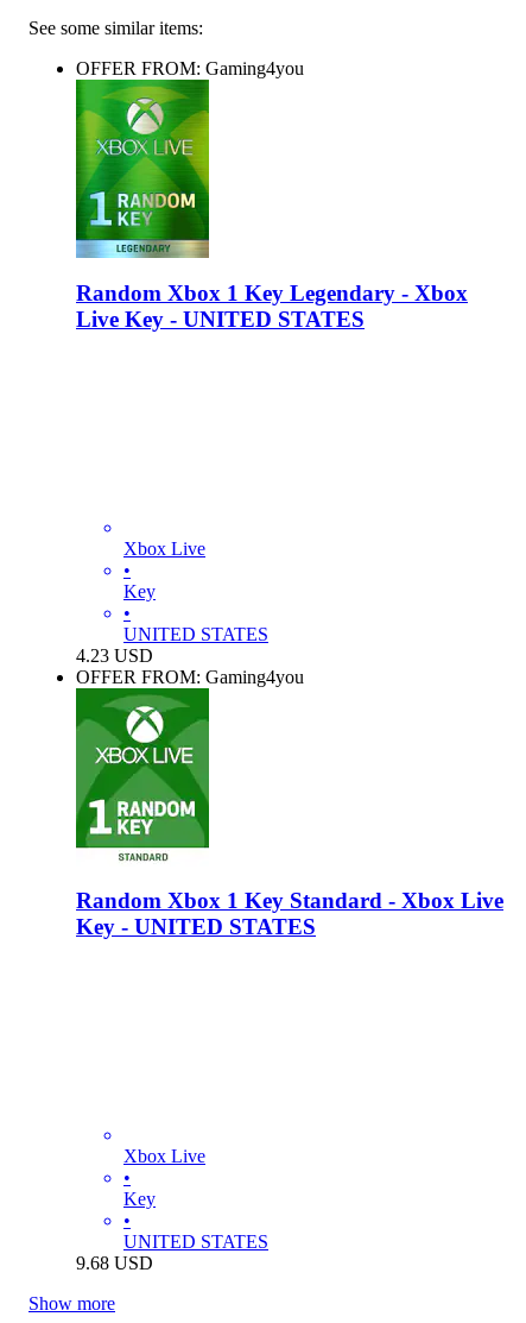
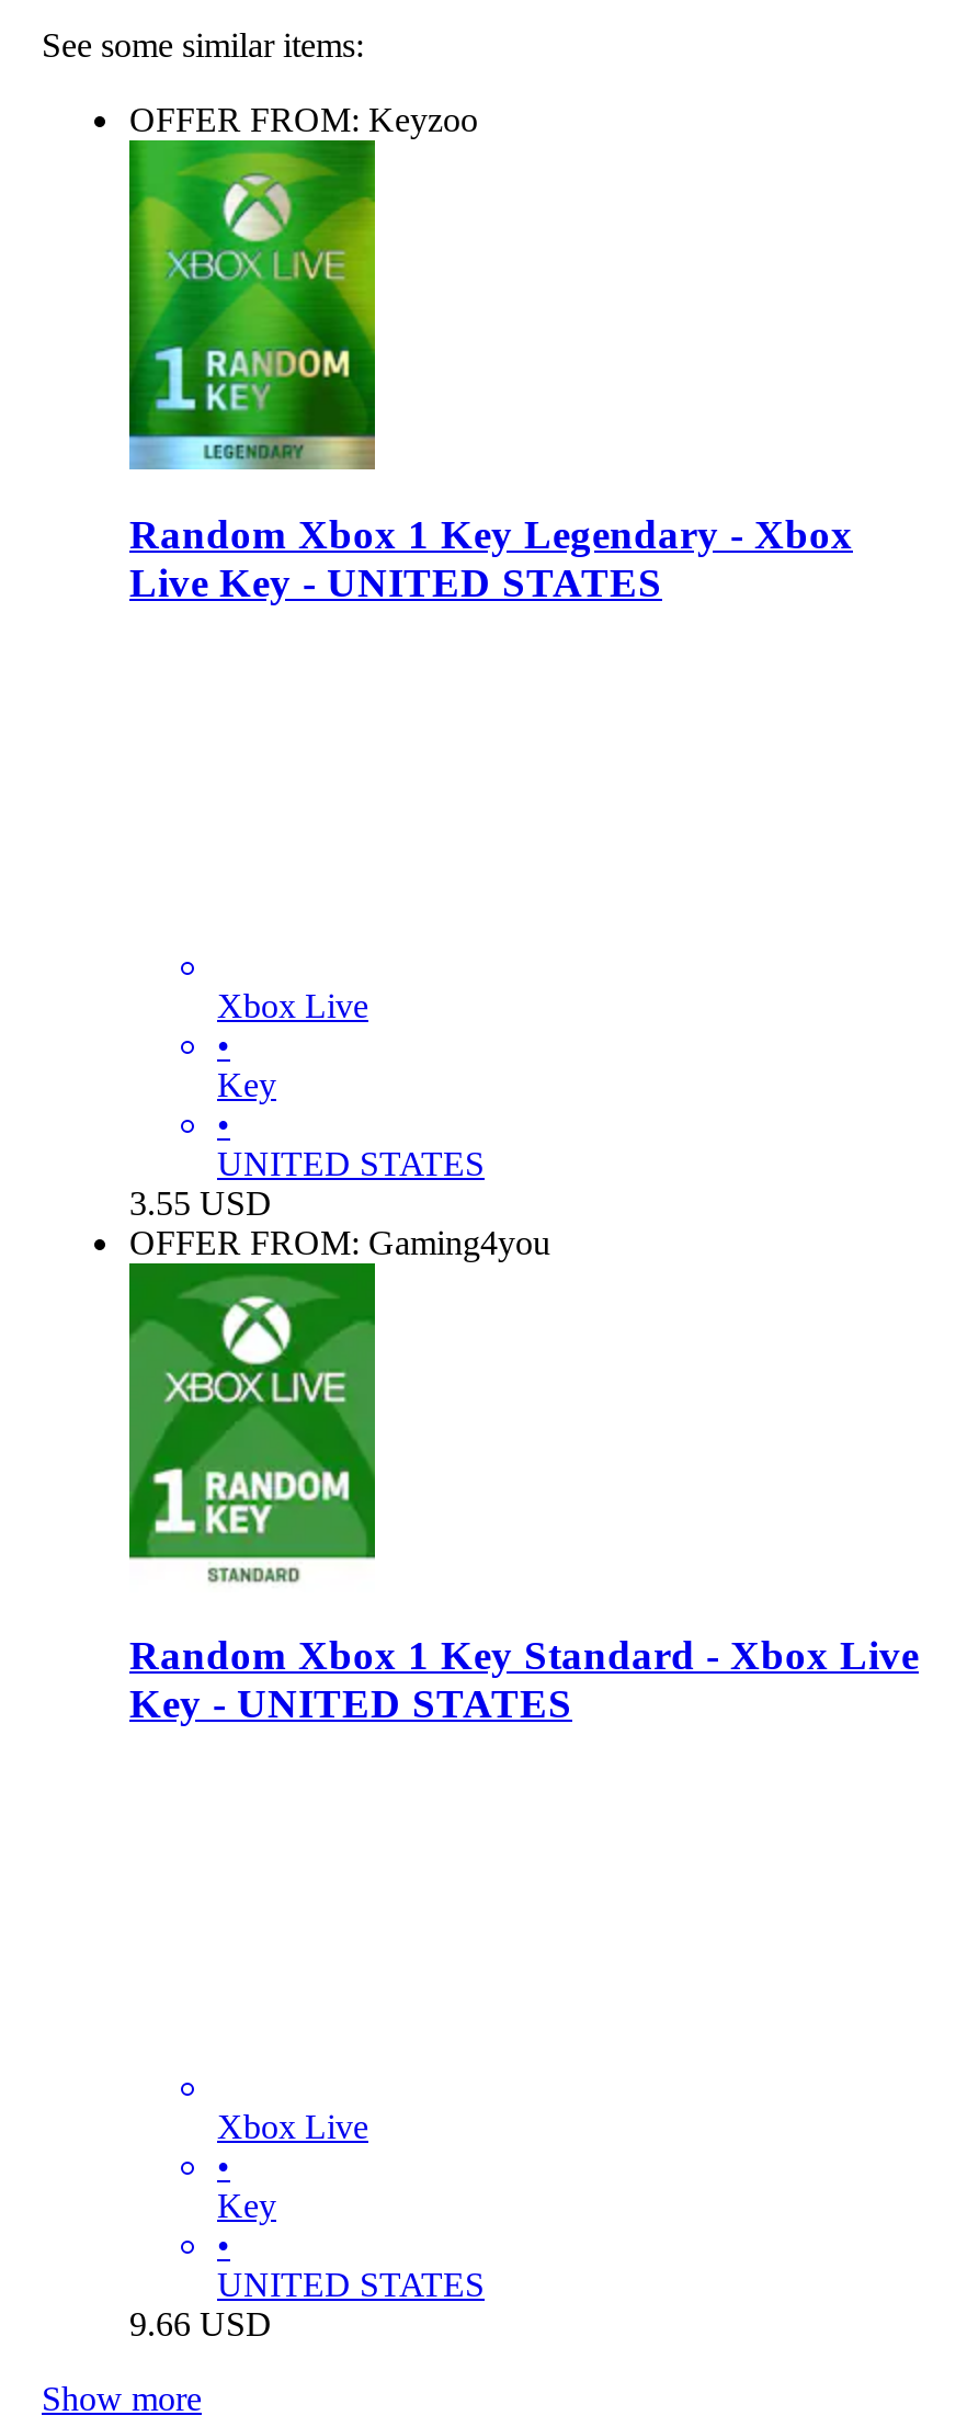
[76,58,304,79] OFFER FROM: Gaming4you -> [129,101,478,139] OFFER FROM: Keyzoo
[76,645,153,665] 4.23 USD -> [129,1184,272,1221] 3.55 USD
[76,1253,153,1273] 9.68 USD -> [129,2305,272,2343] 9.66 USD

